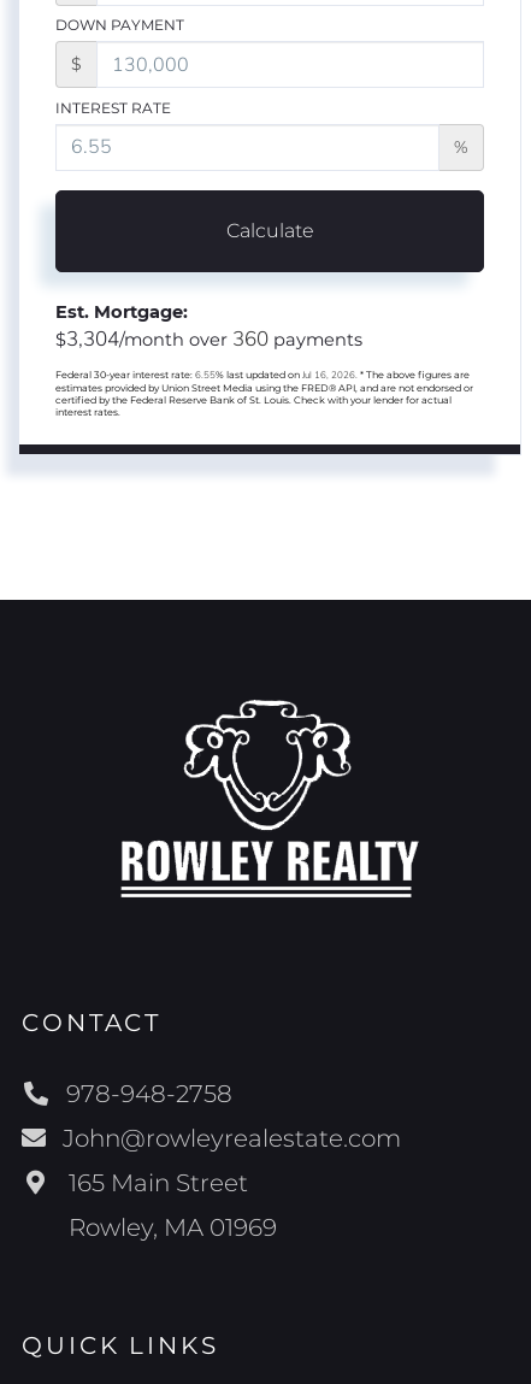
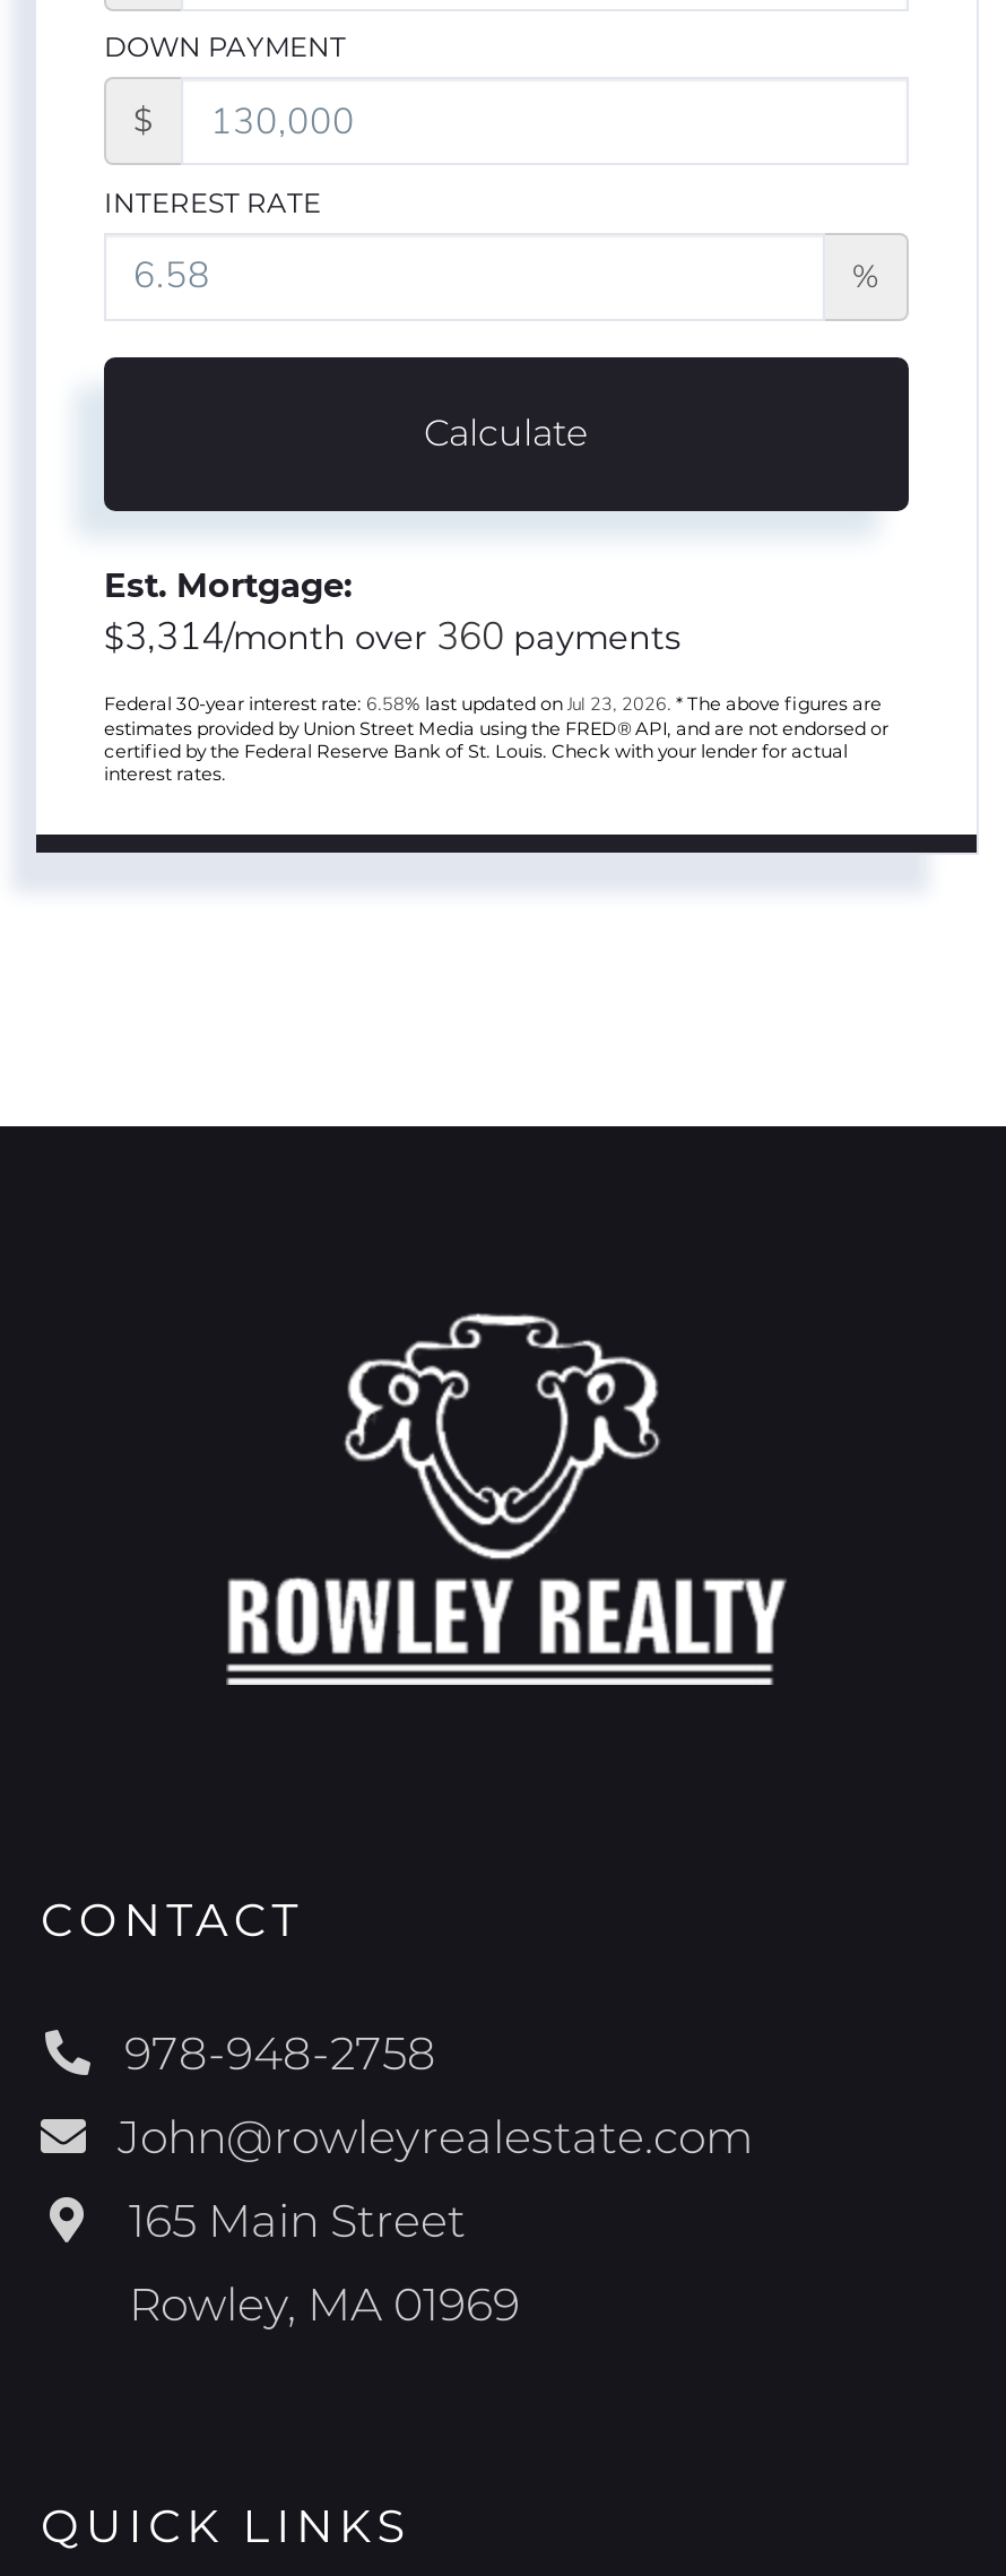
[55,326,362,353] $3,304/month over 360 payments -> [104,612,680,664] $3,314/month over 360 payments
[55,369,470,382] Federal 30-year interest rate: 6.55% last updated on Jul 16, 2026. * The above figures are -> [104,693,882,718] Federal 30-year interest rate: 6.58% last updated on Jul 23, 2026. * The above figures are

